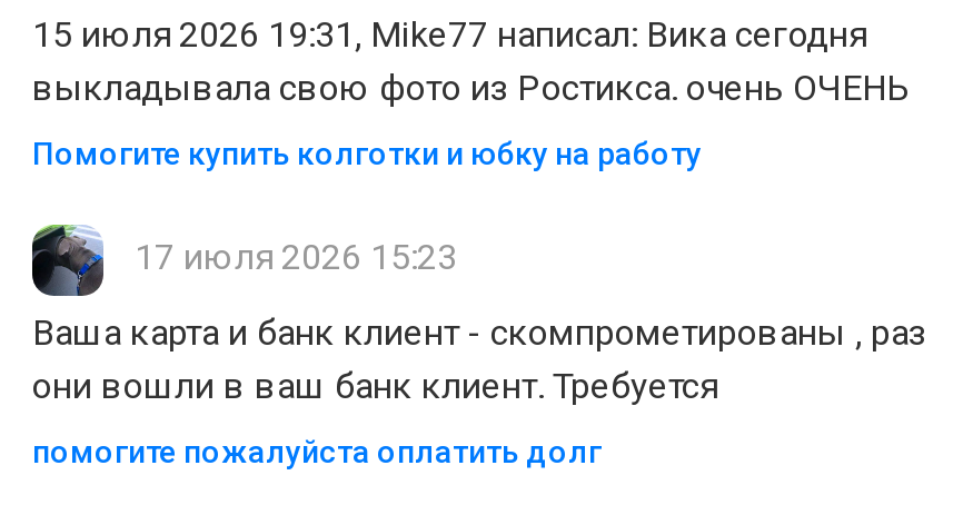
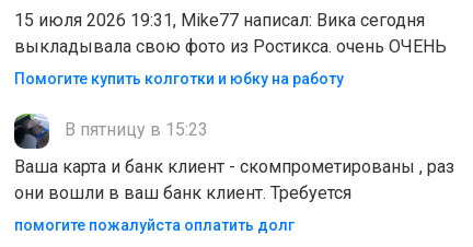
[126,236,457,279] 17 июля 2026 15:23 -> [60,119,208,140] В пятницу в 15:23

